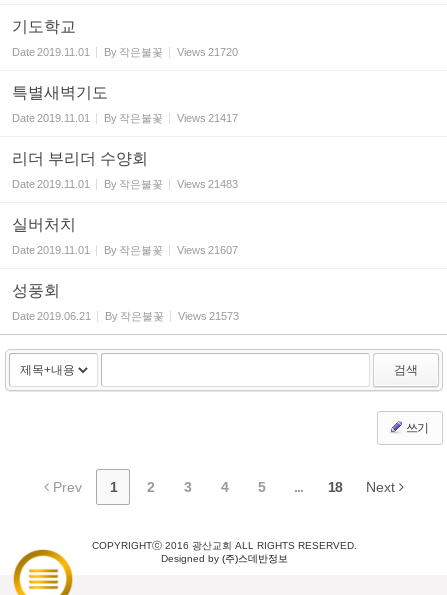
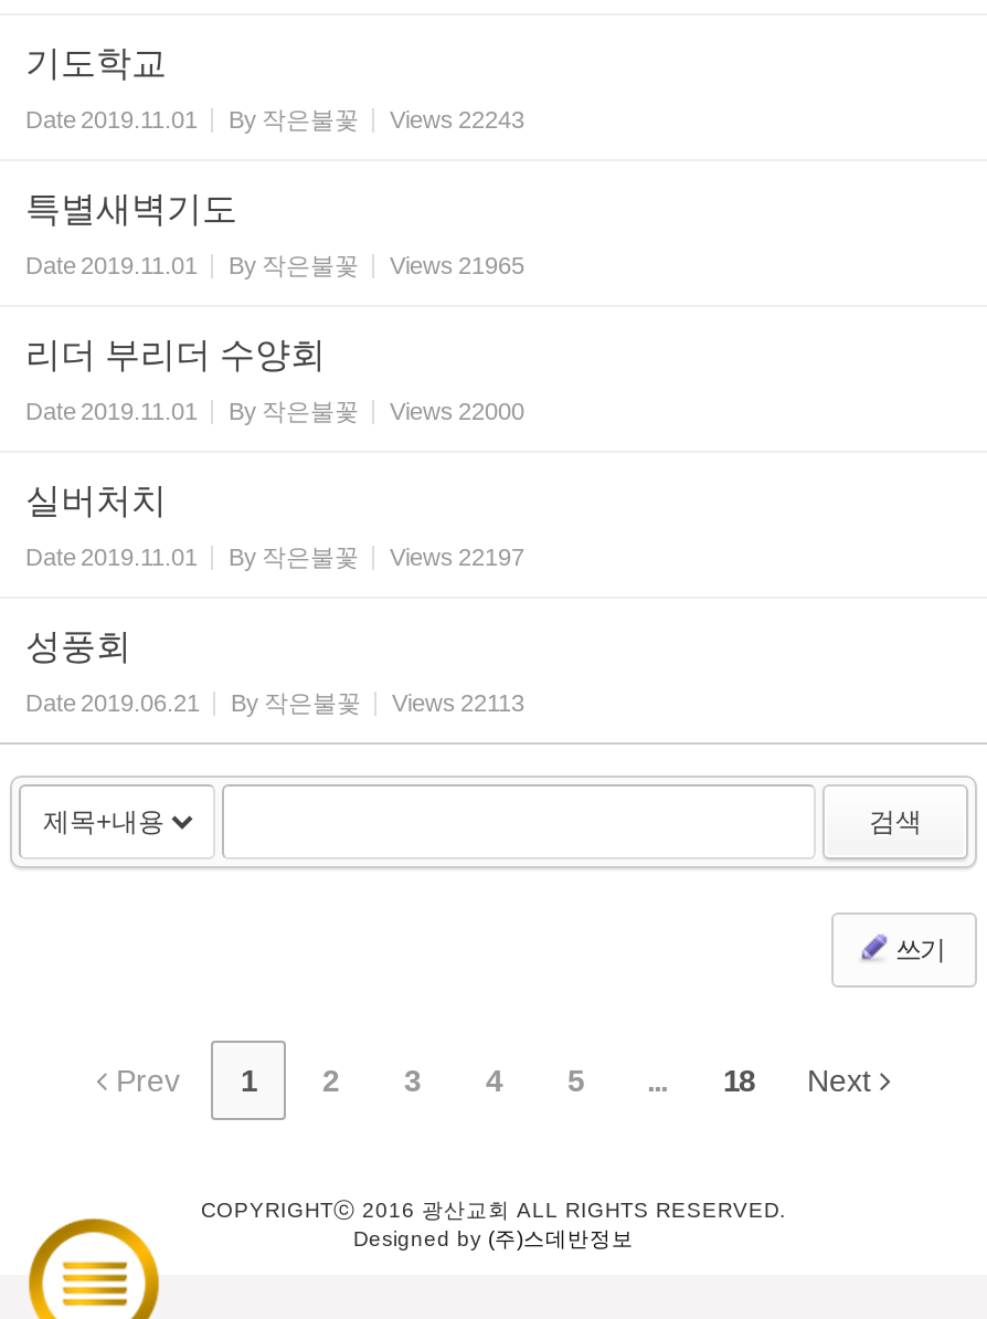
[12,46,238,58] Date 2019.11.01 By 작은불꽃 Views 21720 -> [25,106,524,133] Date 2019.11.01 By 작은불꽃 Views 22243
[12,112,238,124] Date 2019.11.01 By 작은불꽃 Views 21417 -> [25,252,524,278] Date 2019.11.01 By 작은불꽃 Views 21965
[12,178,238,190] Date 2019.11.01 By 작은불꽃 Views 21483 -> [25,398,524,424] Date 2019.11.01 By 작은불꽃 Views 22000
[12,244,238,256] Date 2019.11.01 By 작은불꽃 Views 21607 -> [25,544,524,570] Date 2019.11.01 By 작은불꽃 Views 22197
[12,310,239,322] Date 2019.06.21 By 작은불꽃 Views 21573 -> [25,689,524,716] Date 2019.06.21 By 작은불꽃 Views 22113

